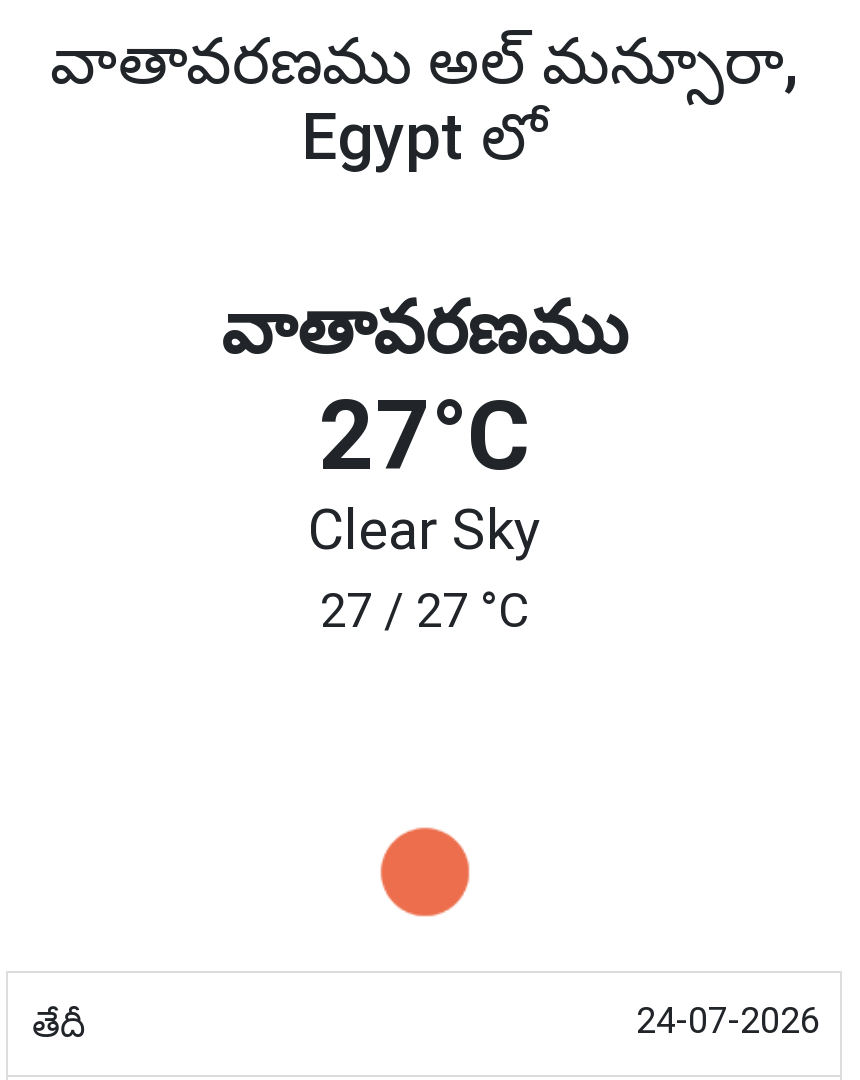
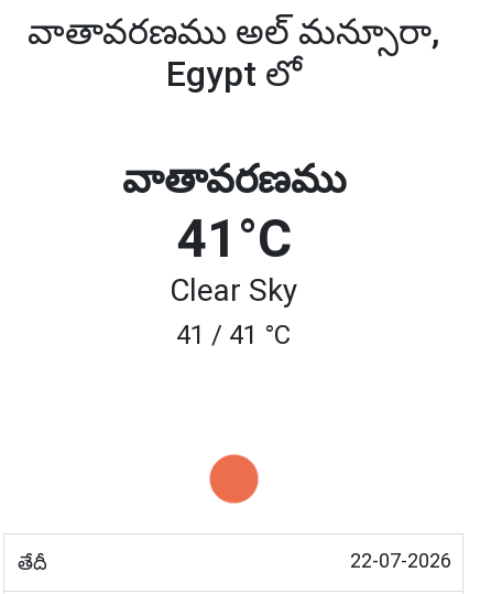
[319,379,529,493] 27°C -> [176,207,291,270] 41°C
[320,583,528,639] 27 / 27 °C -> [176,320,291,350] 41 / 41 °C
[636,999,820,1041] 24-07-2026 -> [350,549,451,572] 22-07-2026

